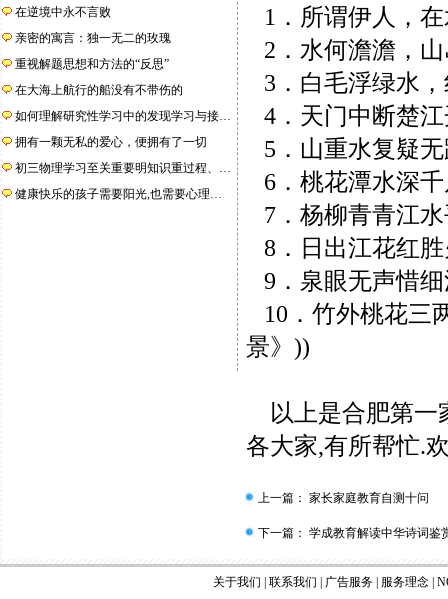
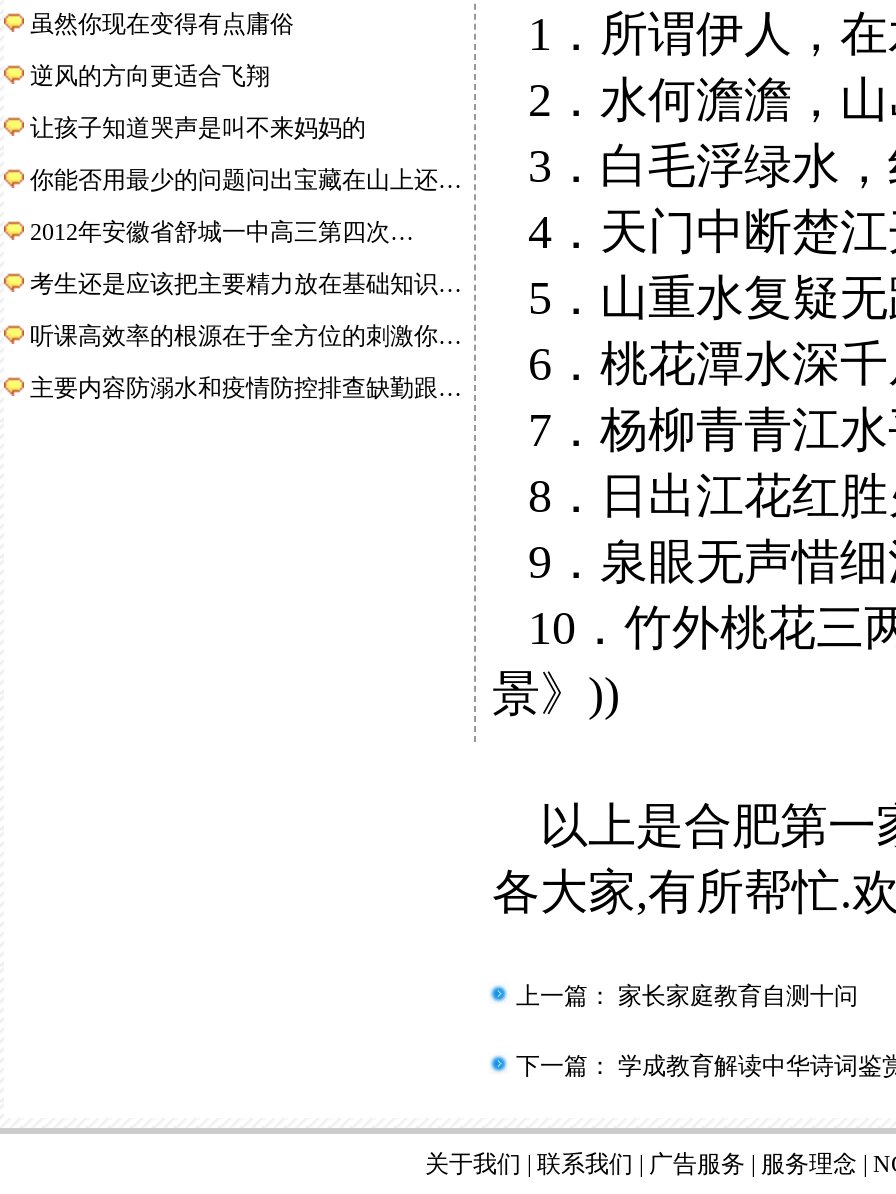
[15,5,111,19] 在逆境中永不言败 -> [30,10,294,38] 虽然你现在变得有点庸俗
[15,31,171,45] 亲密的寓言：独一无二的玫瑰 -> [30,62,270,90] 逆风的方向更适合飞翔
[15,57,169,71] 重视解题思想和方法的“反思” -> [30,114,366,142] 让孩子知道哭声是叫不来妈妈的
[15,83,183,97] 在大海上航行的船没有不带伤的 -> [30,166,462,194] 你能否用最少的问题问出宝藏在山上还…
[15,109,231,123] 如何理解研究性学习中的发现学习与接… -> [30,218,414,246] 2012年安徽省舒城一中高三第四次…
[15,135,207,149] 拥有一颗无私的爱心，便拥有了一切 -> [30,270,462,298] 考生还是应该把主要精力放在基础知识…
[15,161,231,175] 初三物理学习至关重要明知识重过程、… -> [30,322,462,350] 听课高效率的根源在于全方位的刺激你…
[15,187,222,201] 健康快乐的孩子需要阳光,也需要心理… -> [30,374,462,402] 主要内容防溺水和疫情防控排查缺勤跟…

